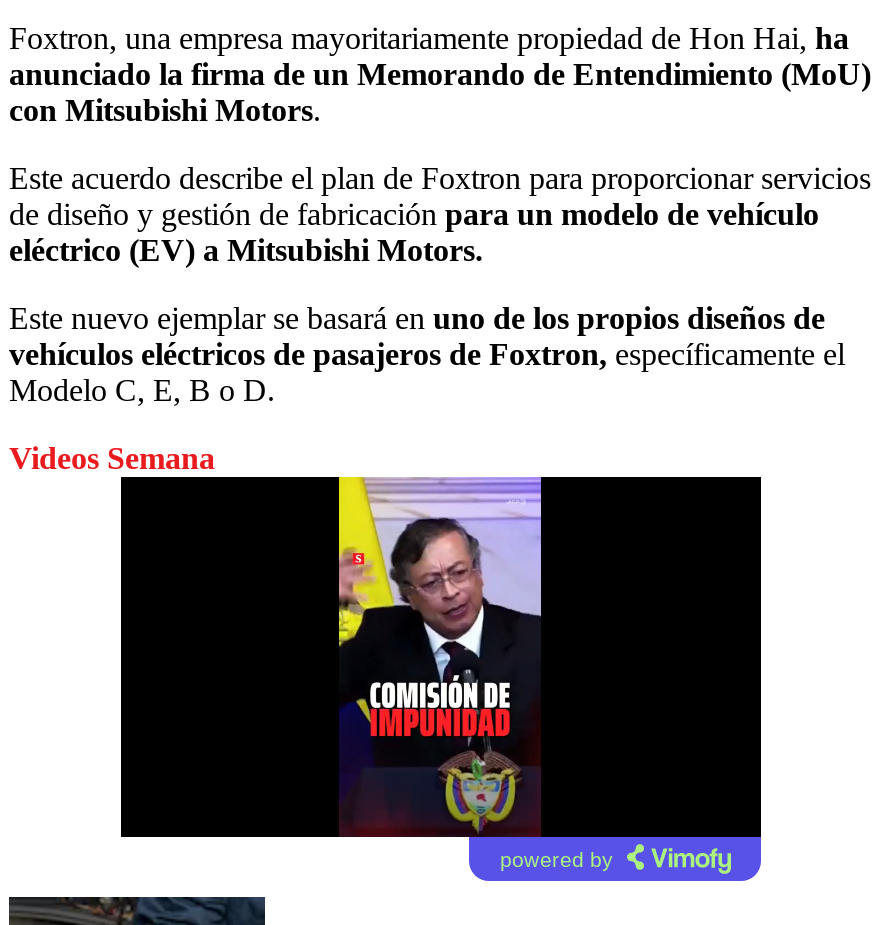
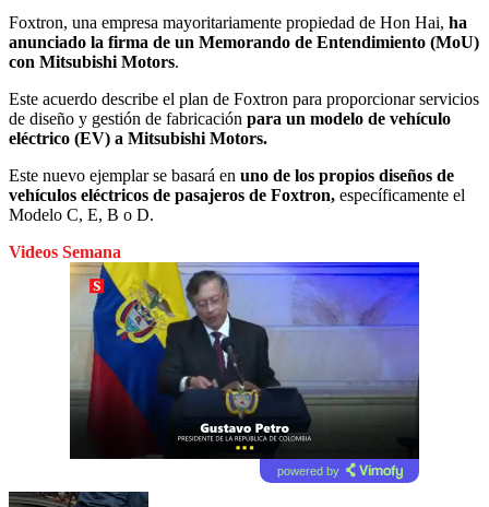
[119,475,763,837] [image] -> [70,261,420,459] [image]

